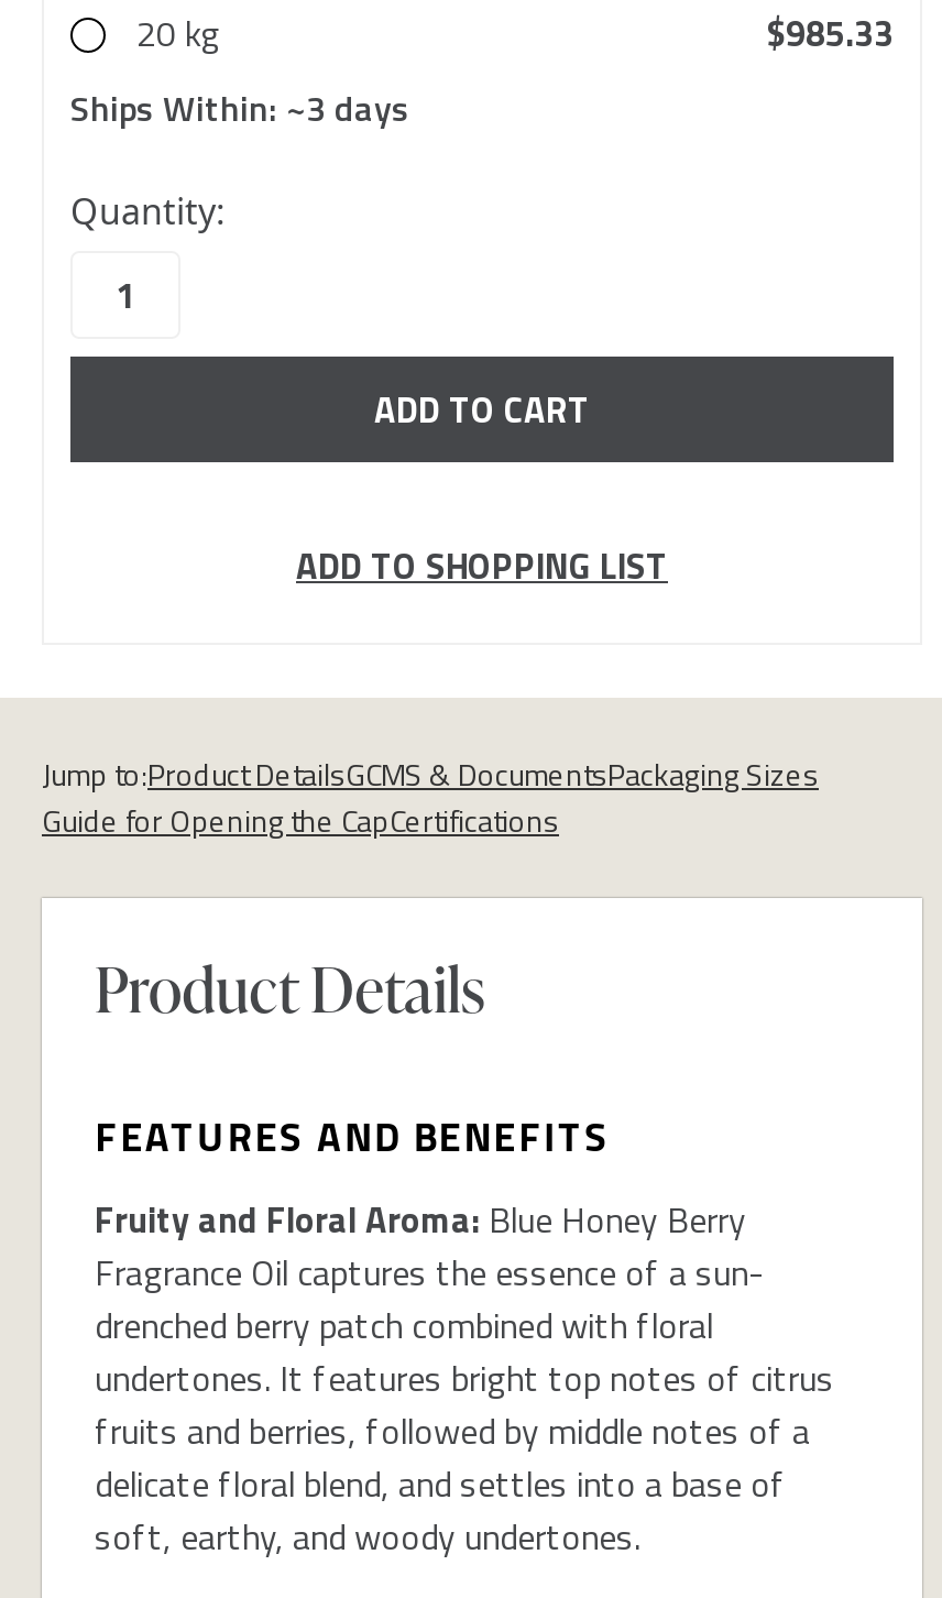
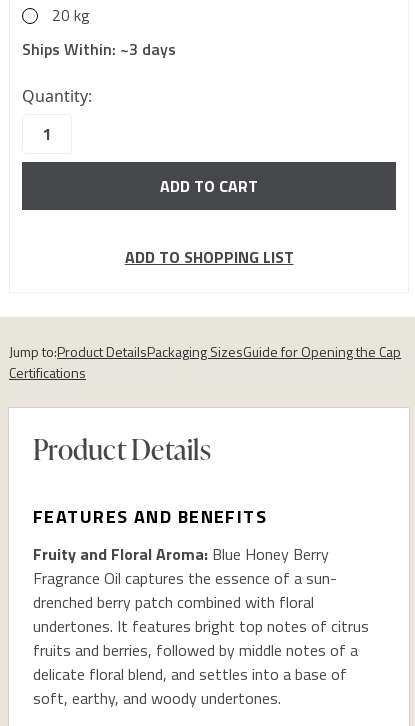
[766,7,894,60] $985.33 -> none
[42,750,819,843] Jump to:Product DetailsGCMS & DocumentsPackaging Sizes | Guide for Opening the CapCertifications -> [9,341,401,383] Jump to:Product DetailsPackaging SizesGuide for Opening the Cap | Certifications

